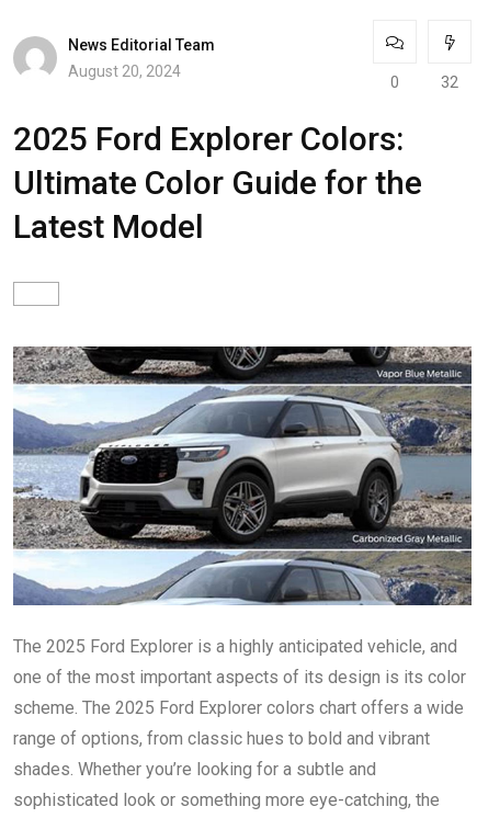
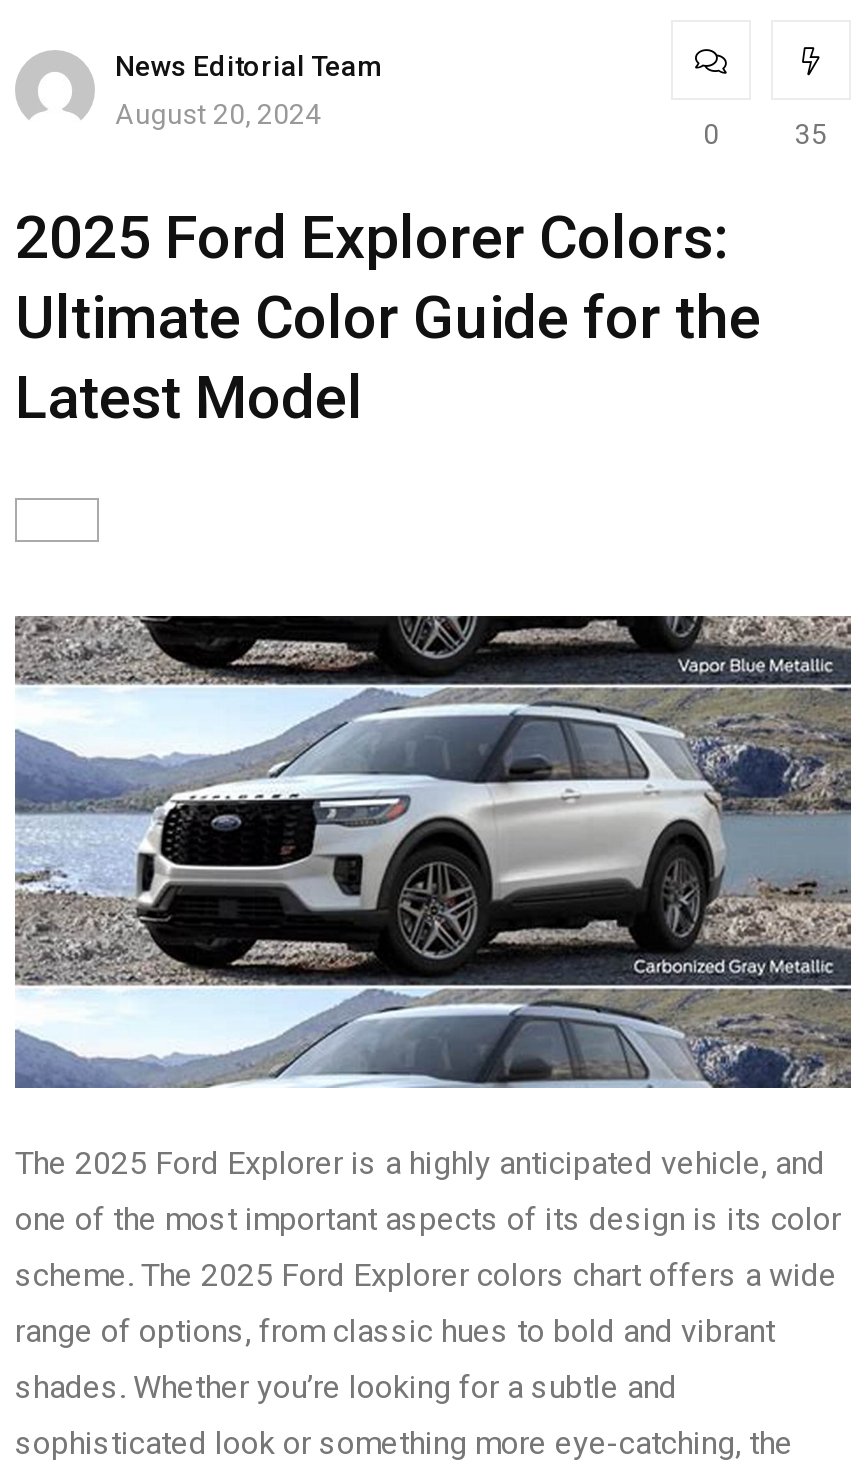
[441,73,458,91] 32 -> [795,118,827,150] 35

